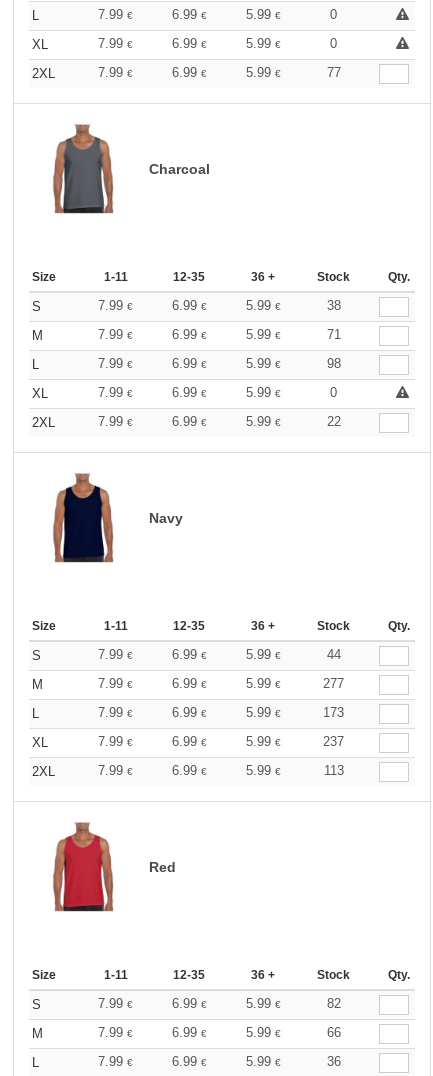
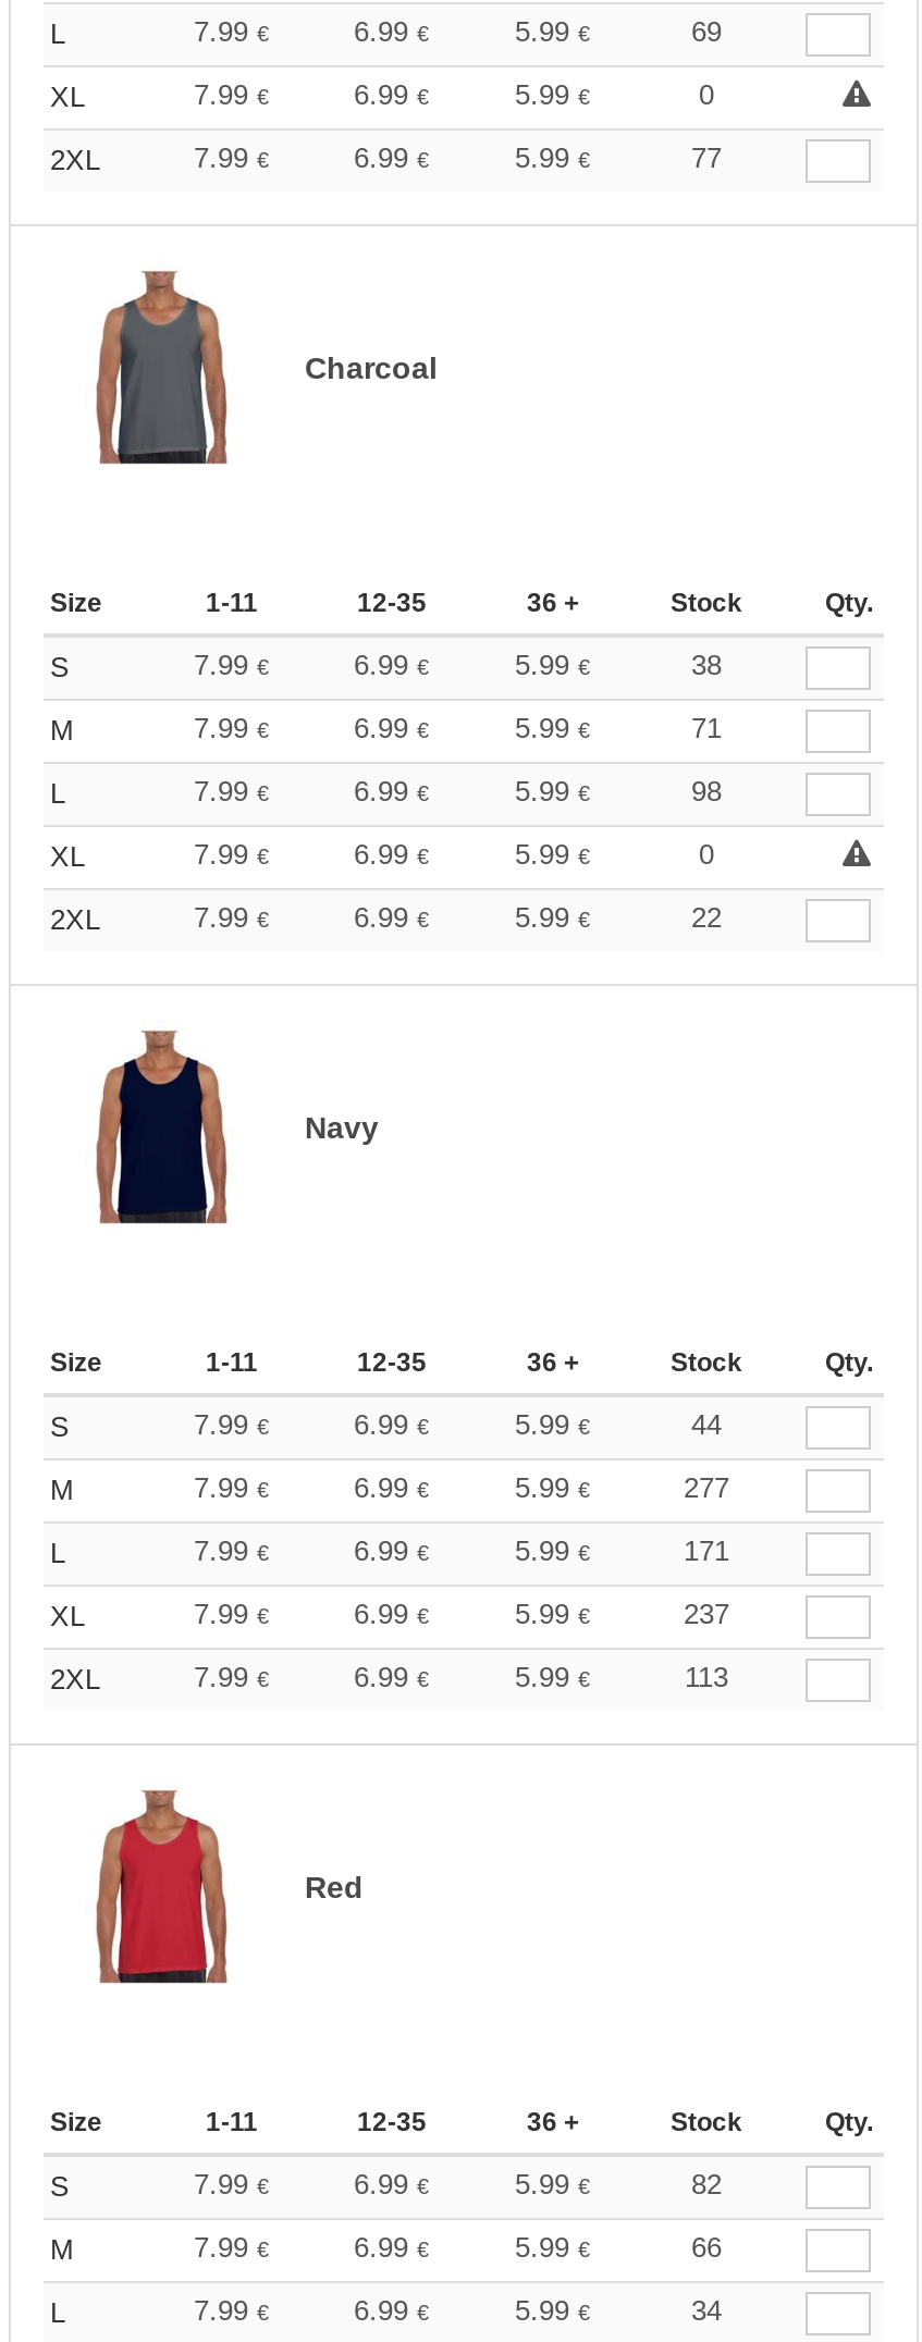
[330,7,337,22] 0 -> [691,16,722,49] 69
[323,705,344,720] 173 -> [684,1535,729,1568] 171
[326,1054,340,1069] 36 -> [691,2295,722,2327] 34

